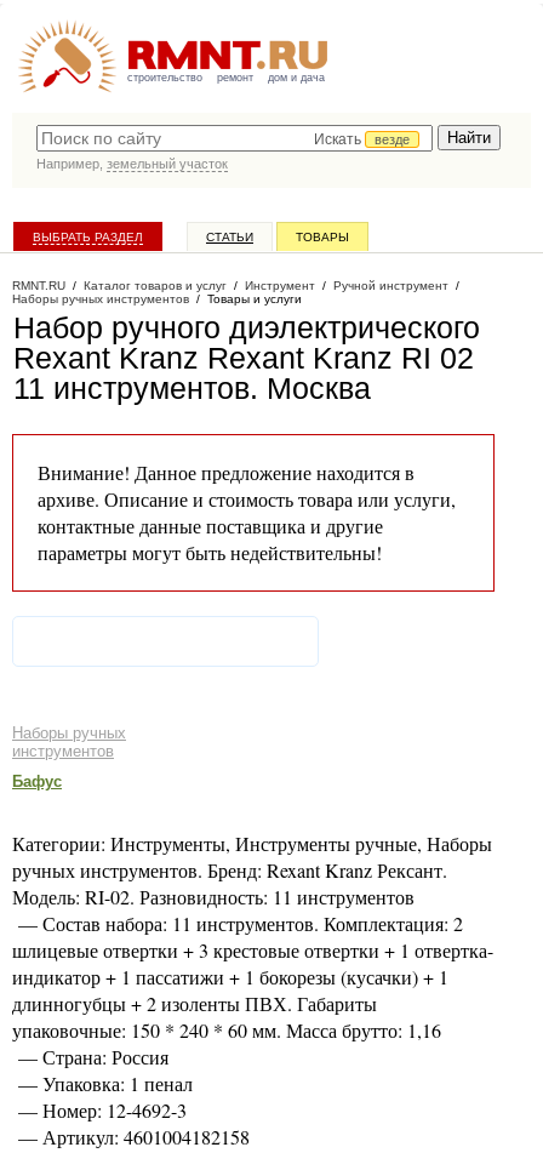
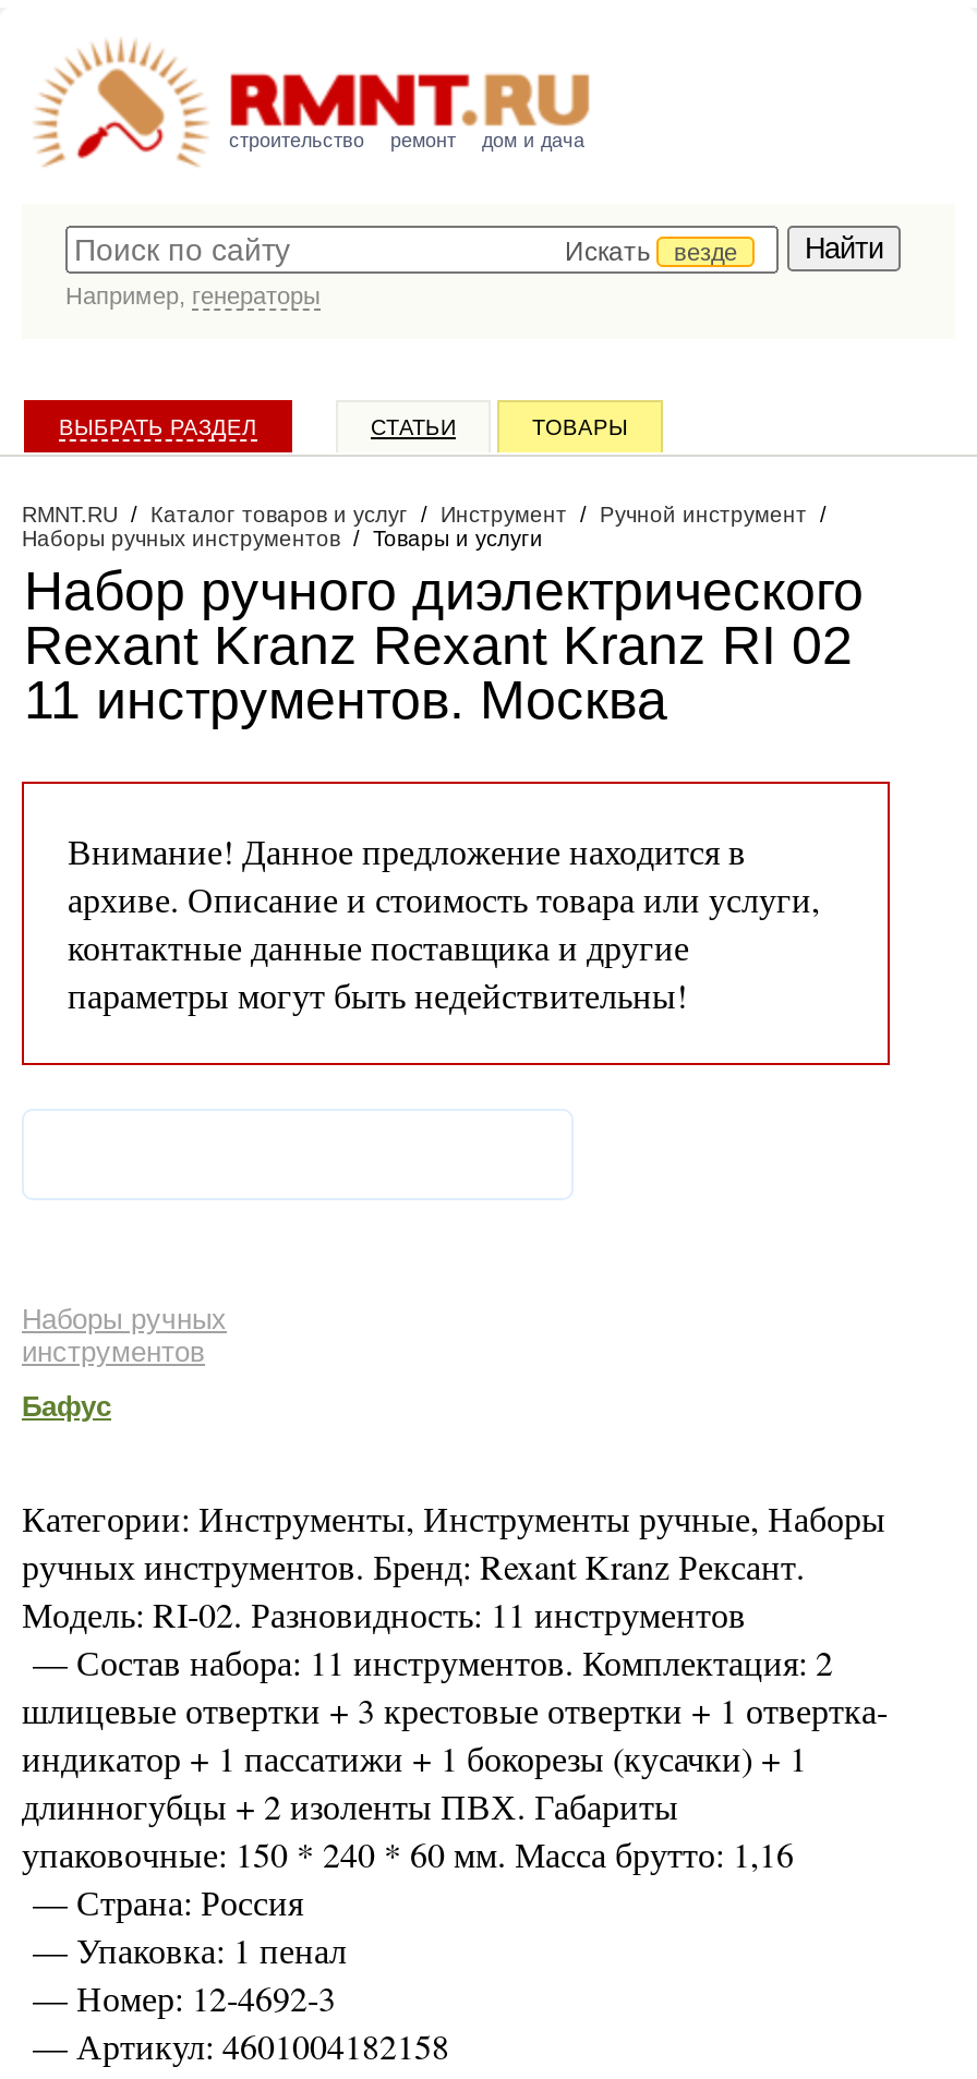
[36,156,228,171] Например, земельный участок -> [65,282,321,309] Например, генераторы

